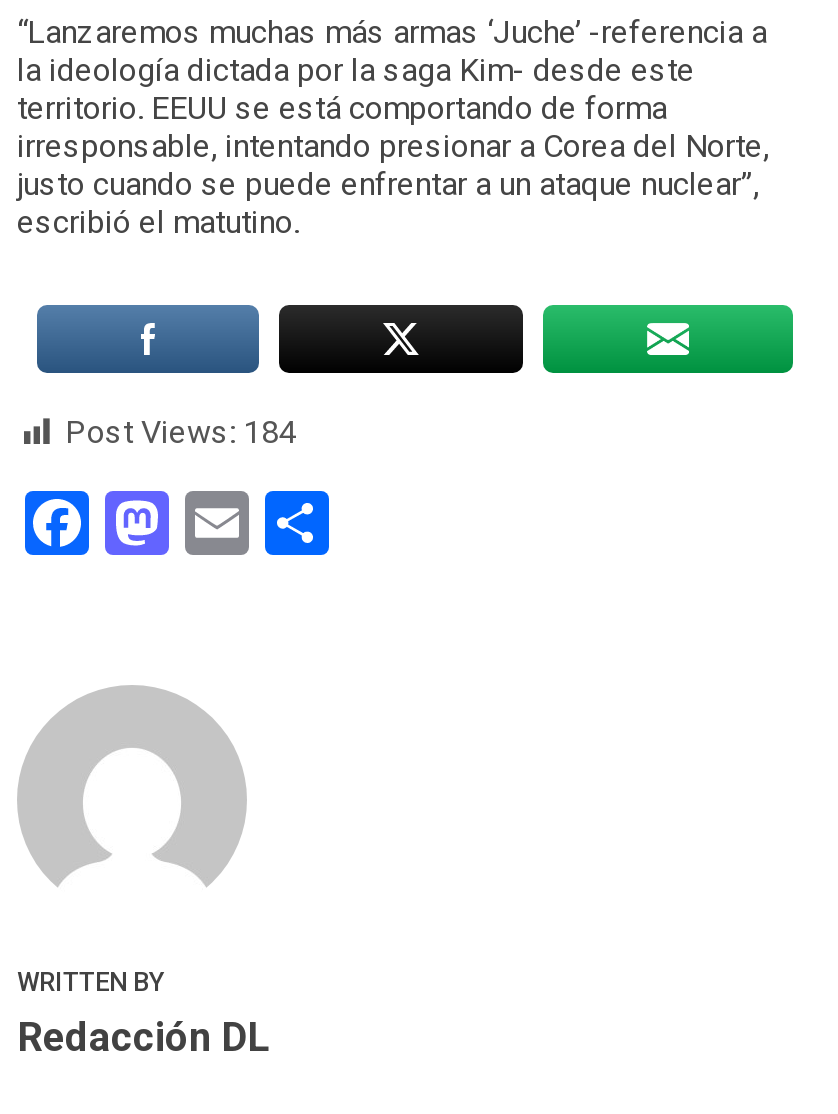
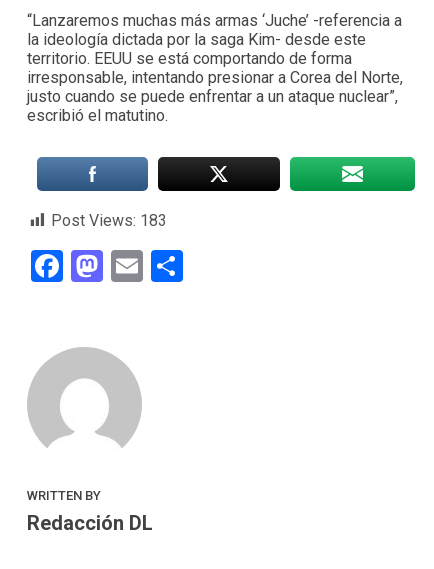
[65,414,297,452] Post Views: 184 -> [51,211,167,230] Post Views: 183

